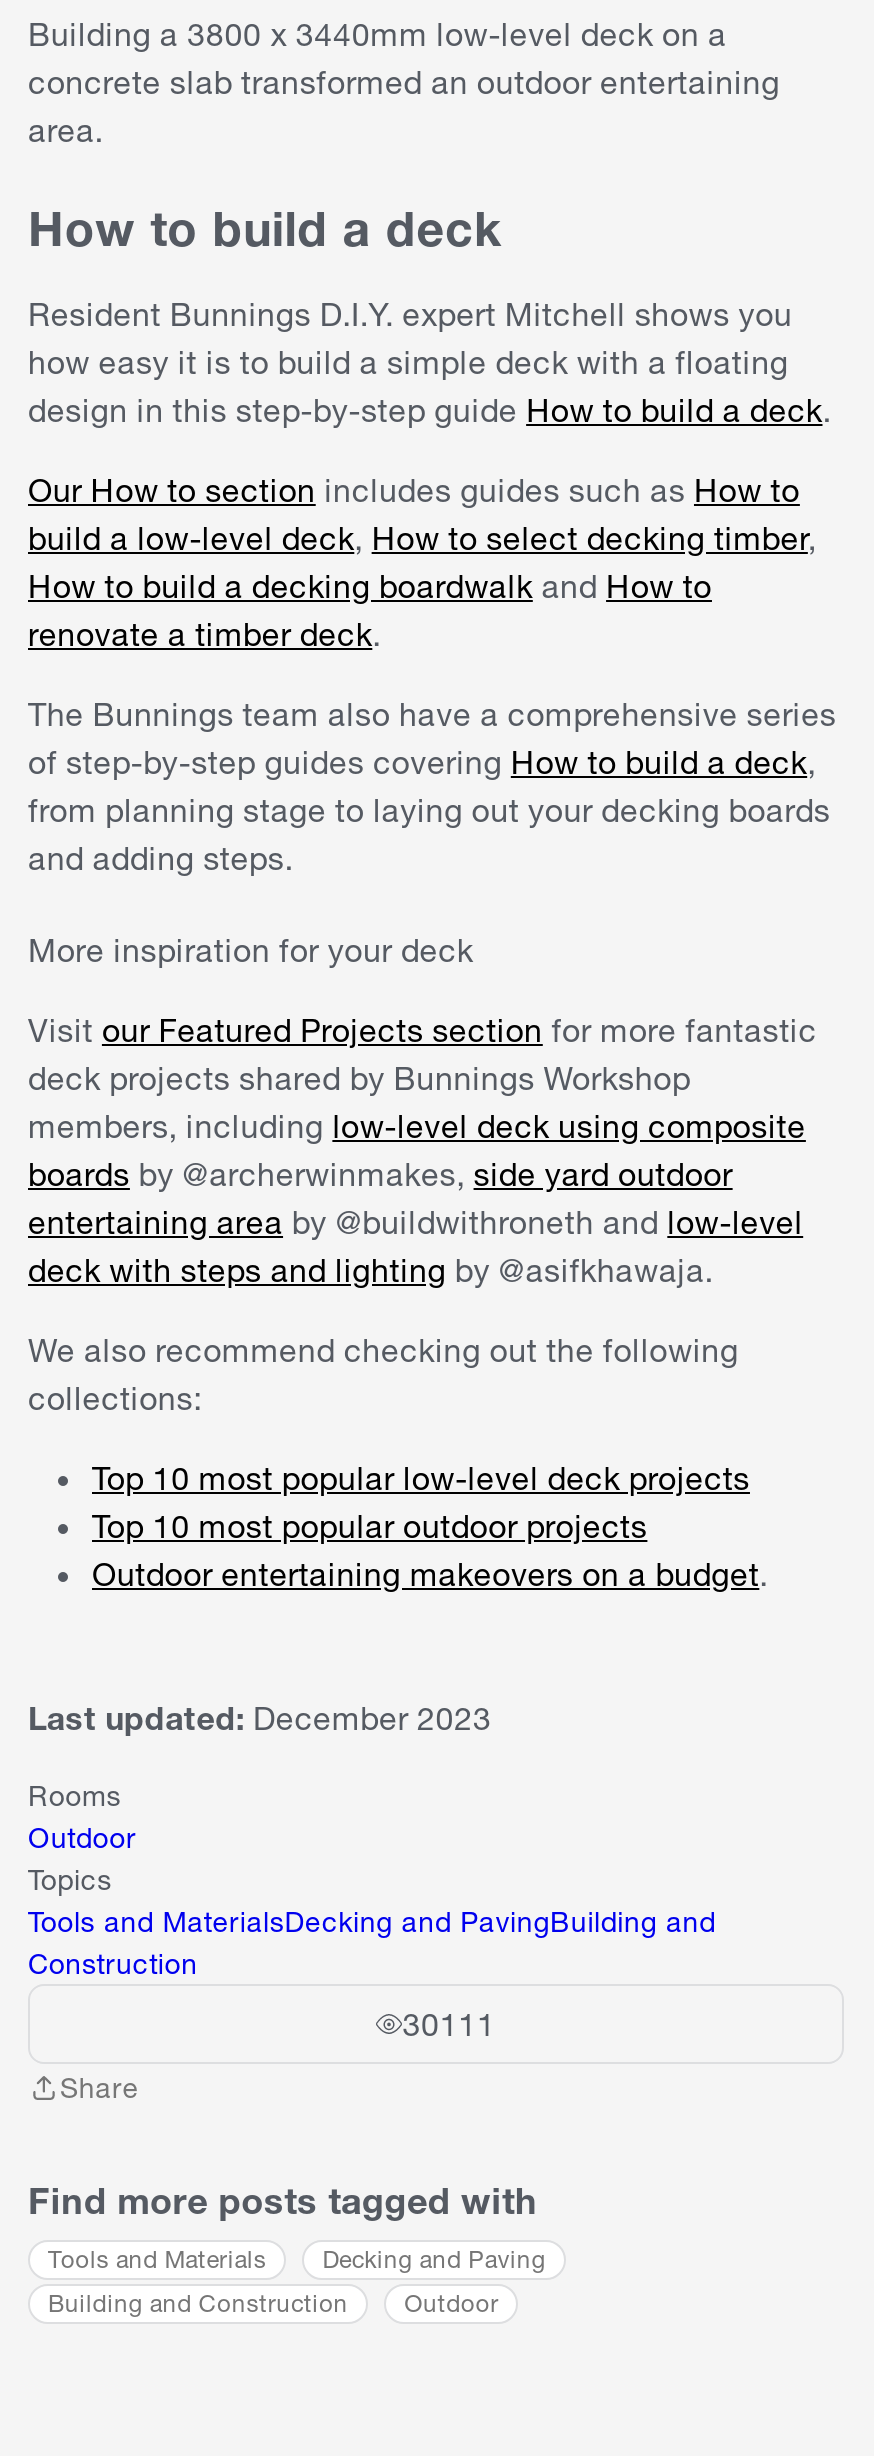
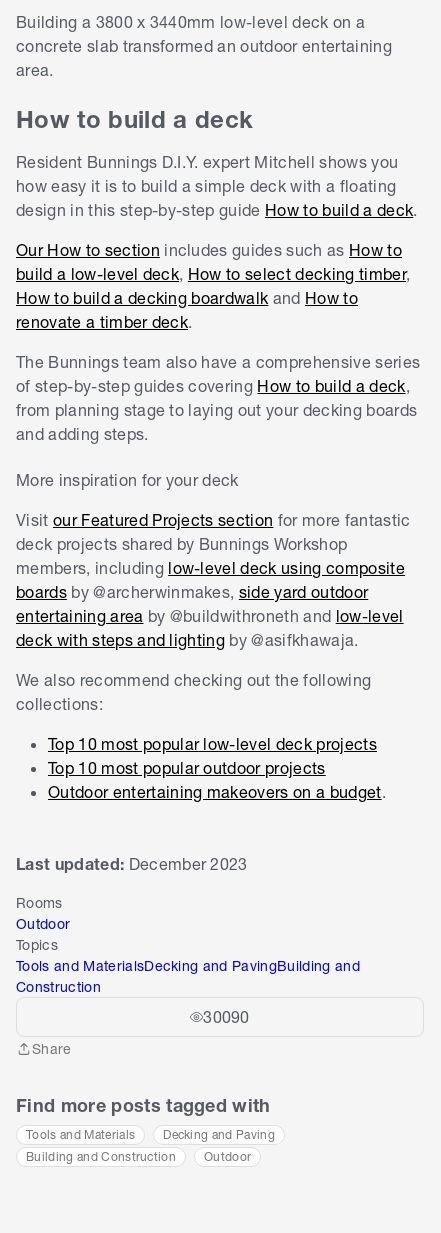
[402,2004,496,2042] 30111 -> [203,1007,250,1026] 30090

